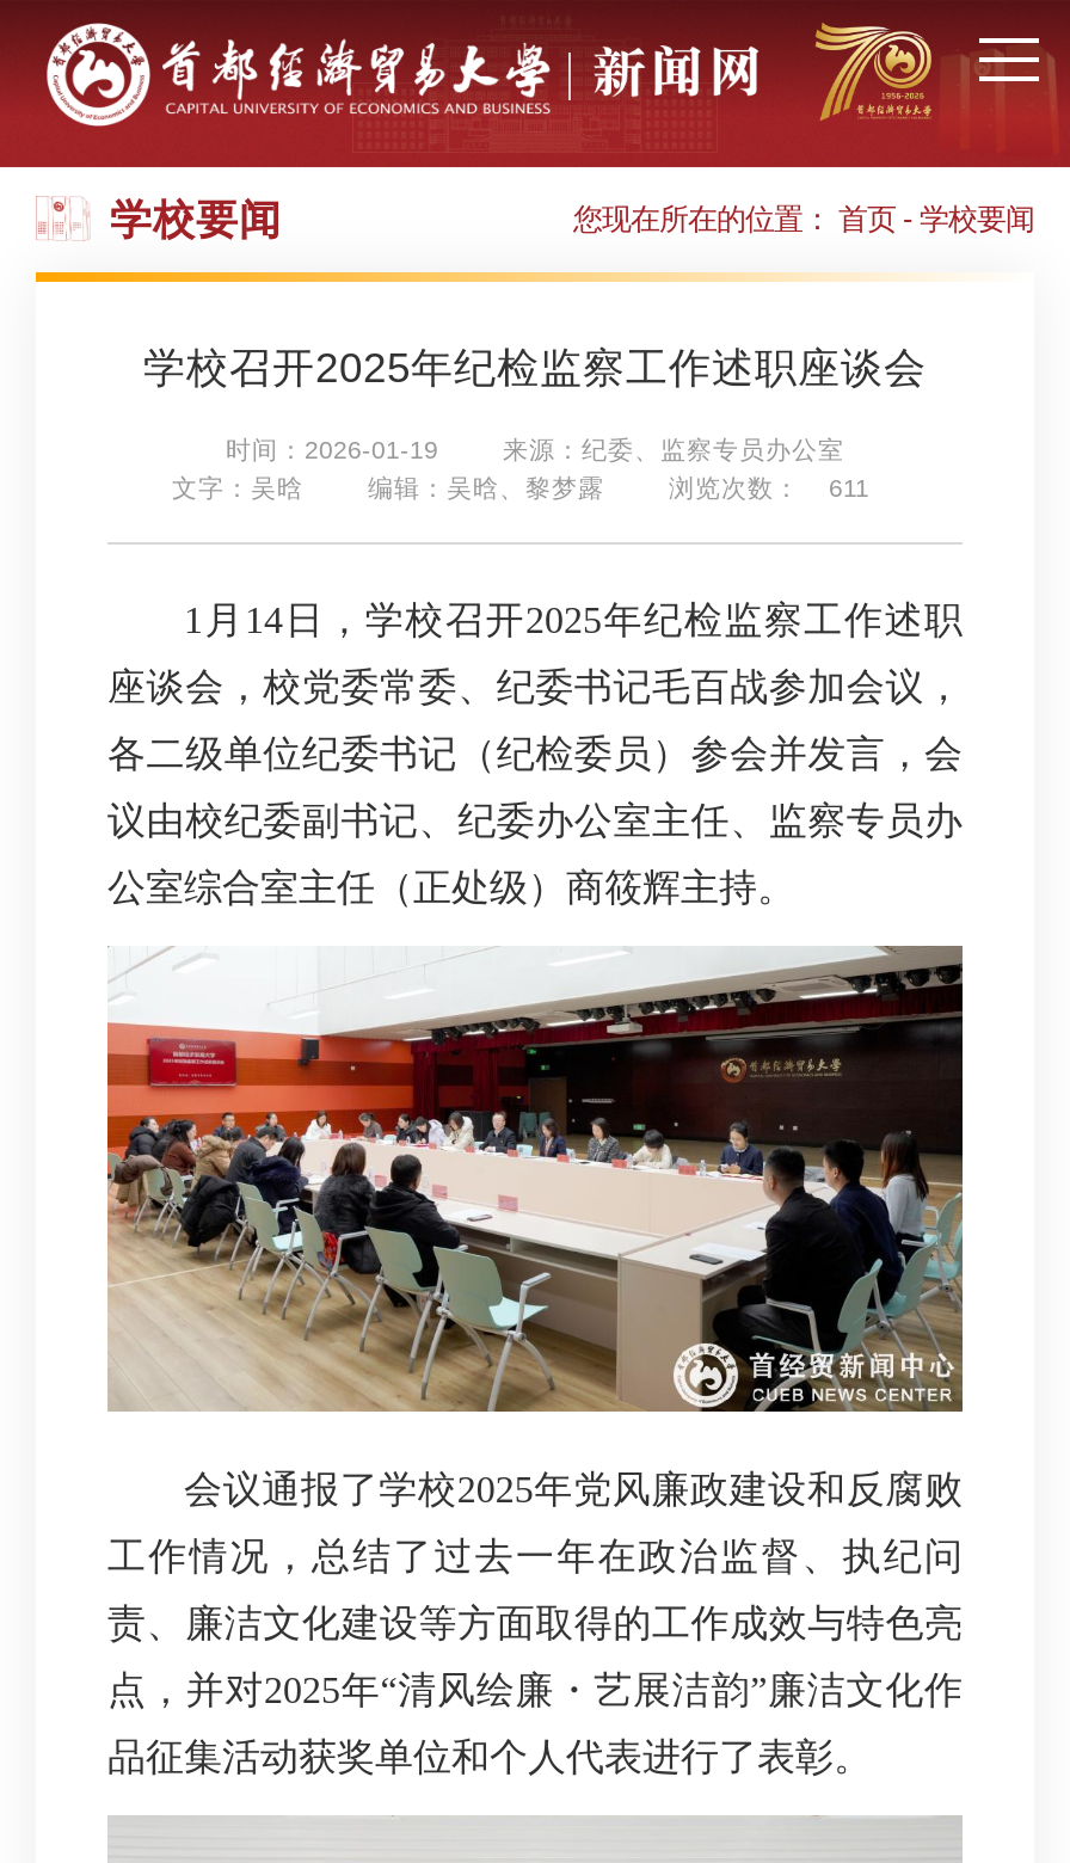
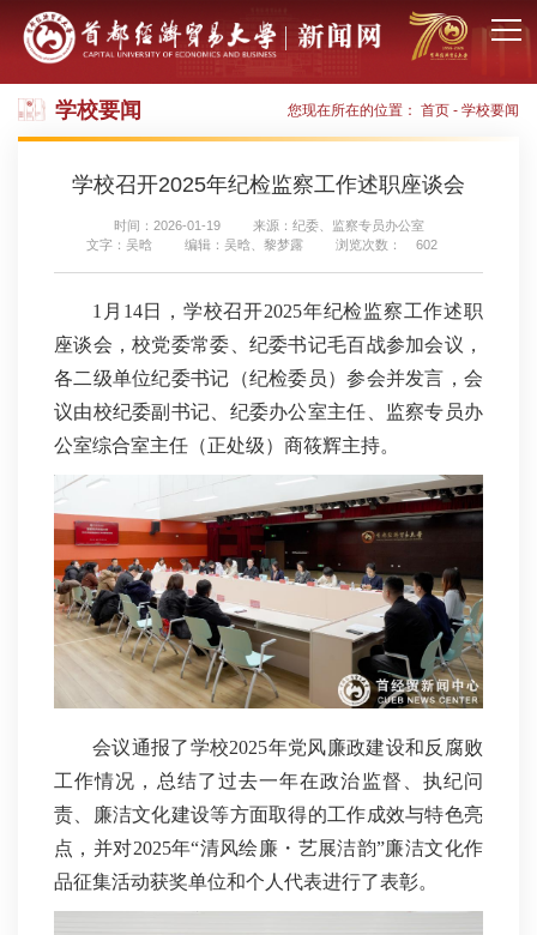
[669,473,869,502] 浏览次数： 611 -> [335,237,437,252] 浏览次数： 602

